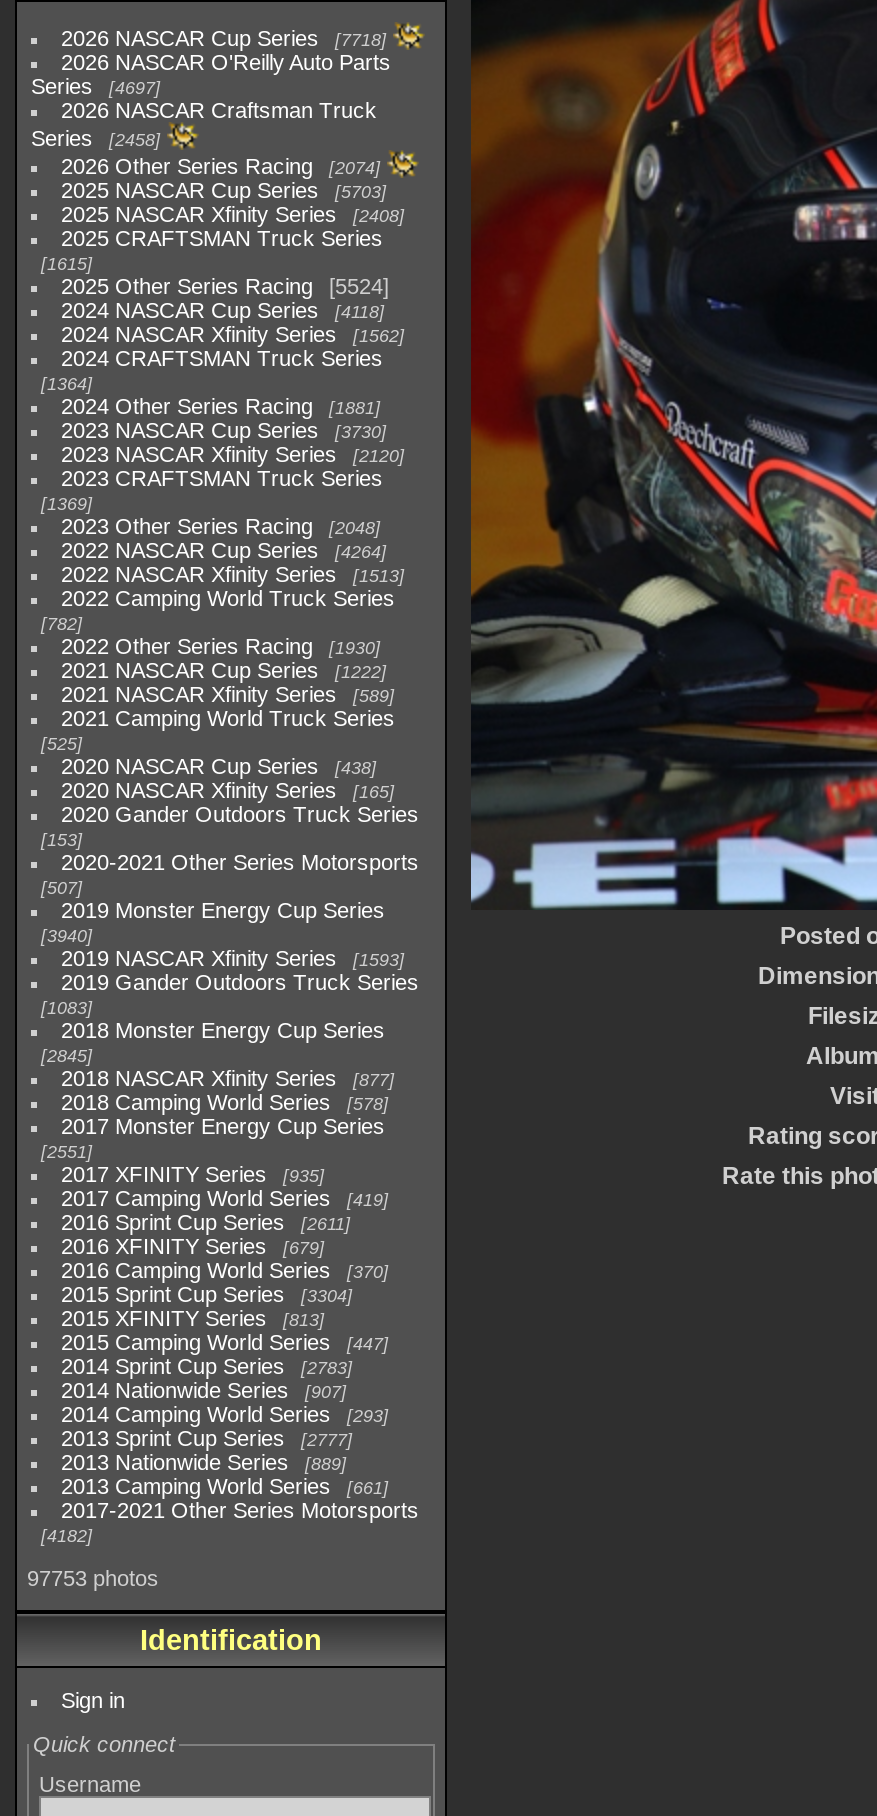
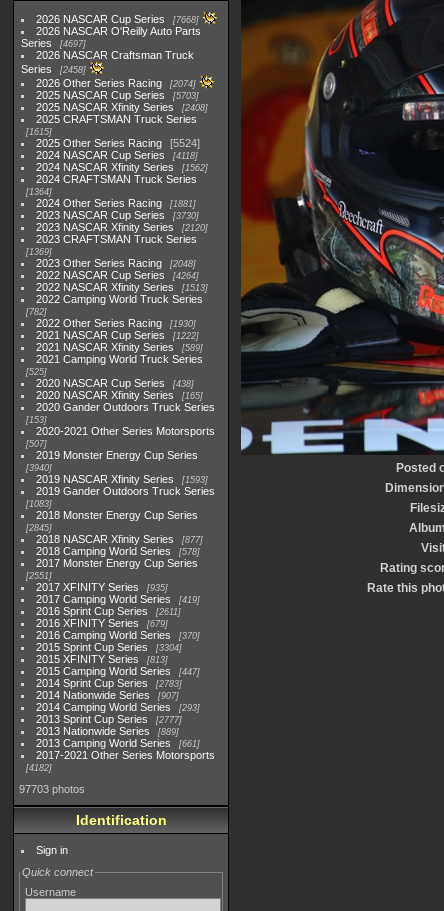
[61,26,381,50] 2026 NASCAR Cup Series 7718 -> [36,13,196,25] 2026 NASCAR Cup Series 7668
[27,1566,159,1590] 97753 photos -> [19,783,85,795] 97703 photos

